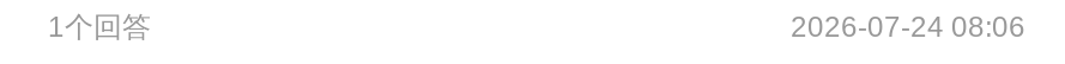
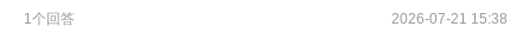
[791,11,1025,44] 2026-07-24 08:06 -> [391,11,508,27] 2026-07-21 15:38

